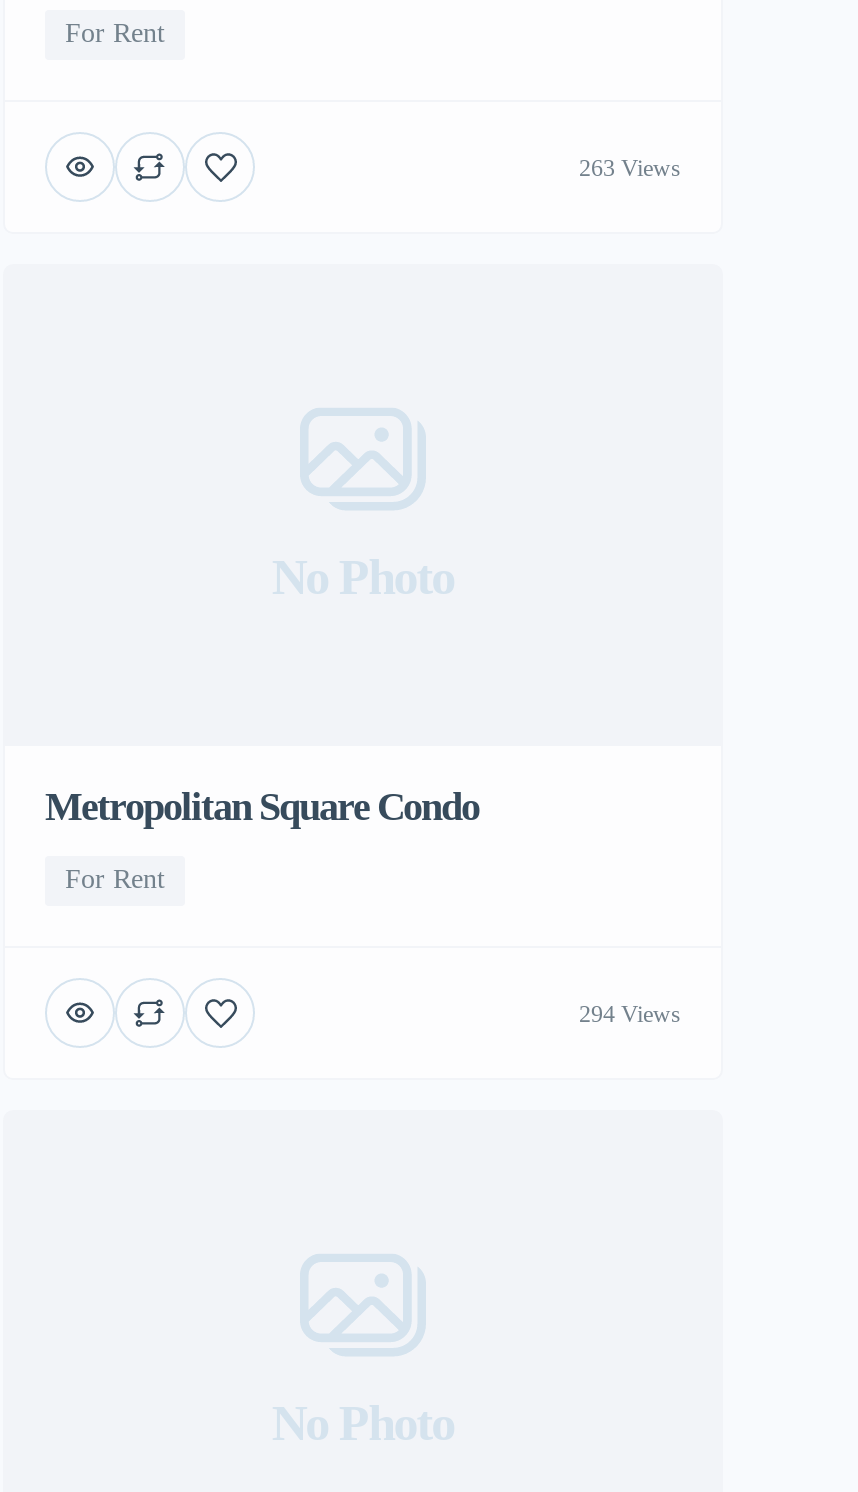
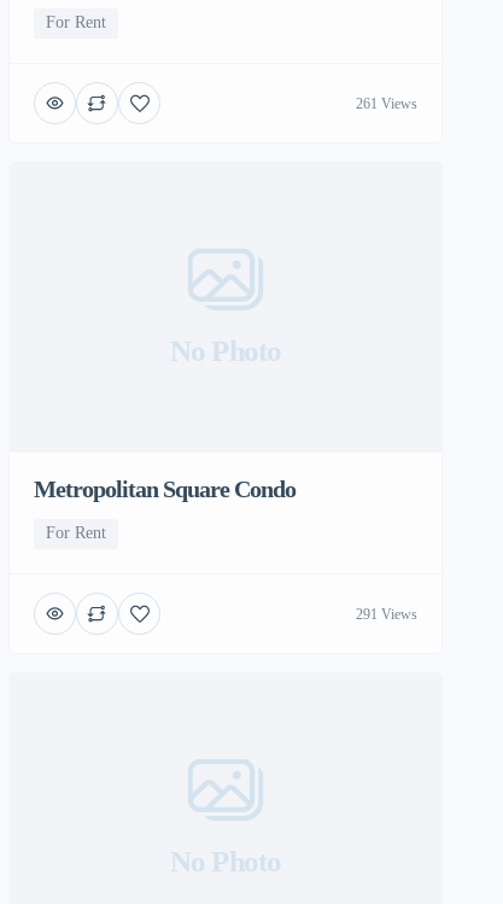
[579,153,681,181] 263 Views -> [356,95,417,112] 261 Views
[579,999,681,1027] 294 Views -> [356,605,417,622] 291 Views

